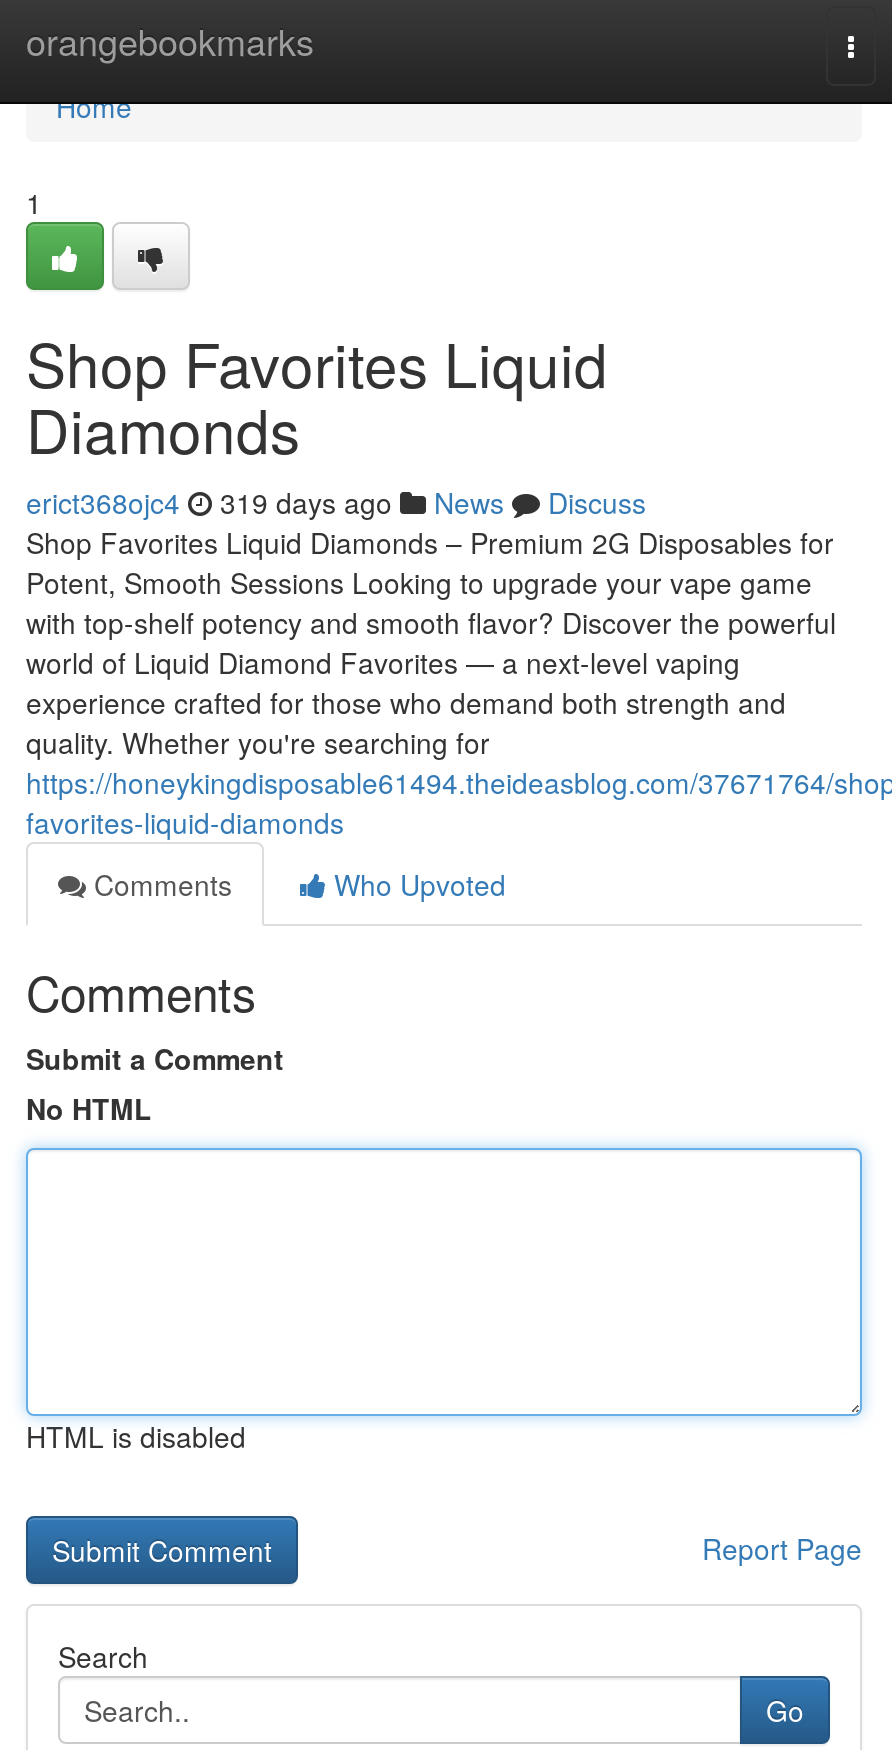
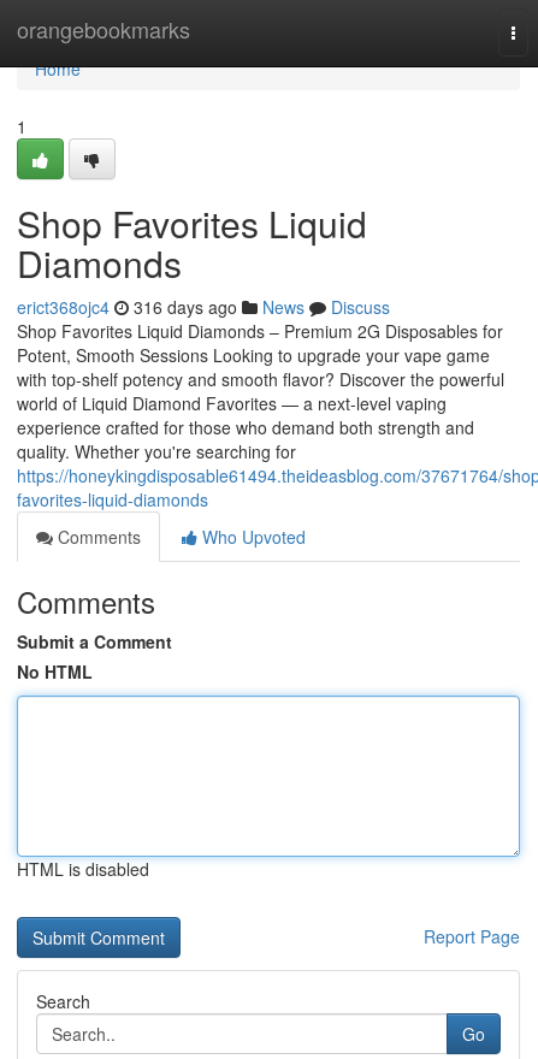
[26,482,646,522] erict368ojc4 319 days ago News Discuss -> [17,295,390,319] erict368ojc4 316 days ago News Discuss

